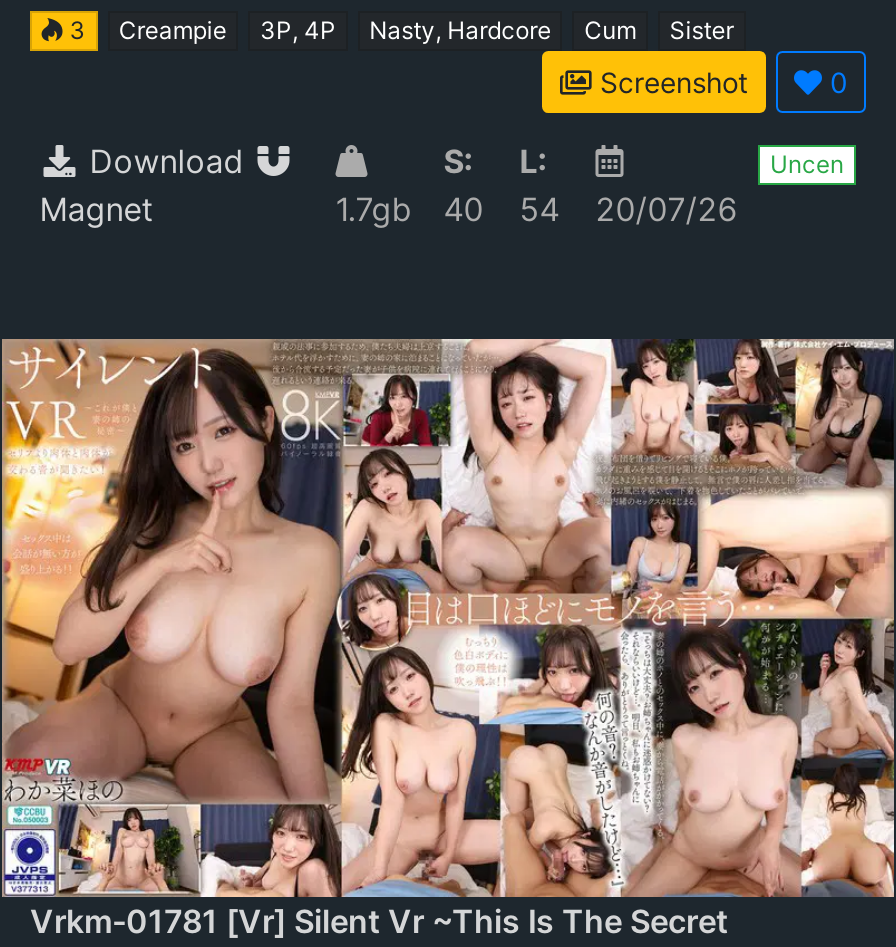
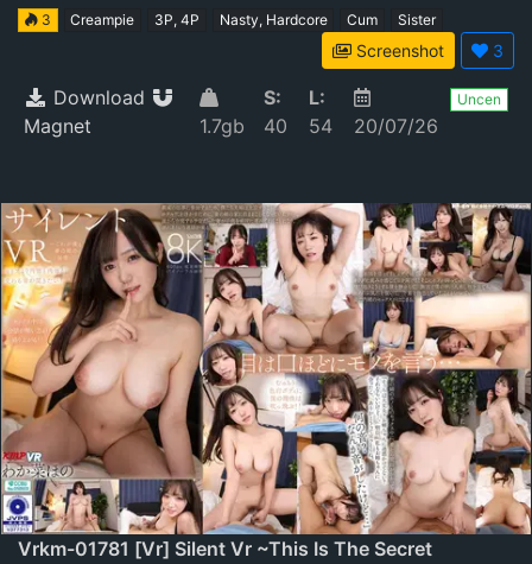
[830,65,848,99] 0 -> [493,40,503,61] 3

